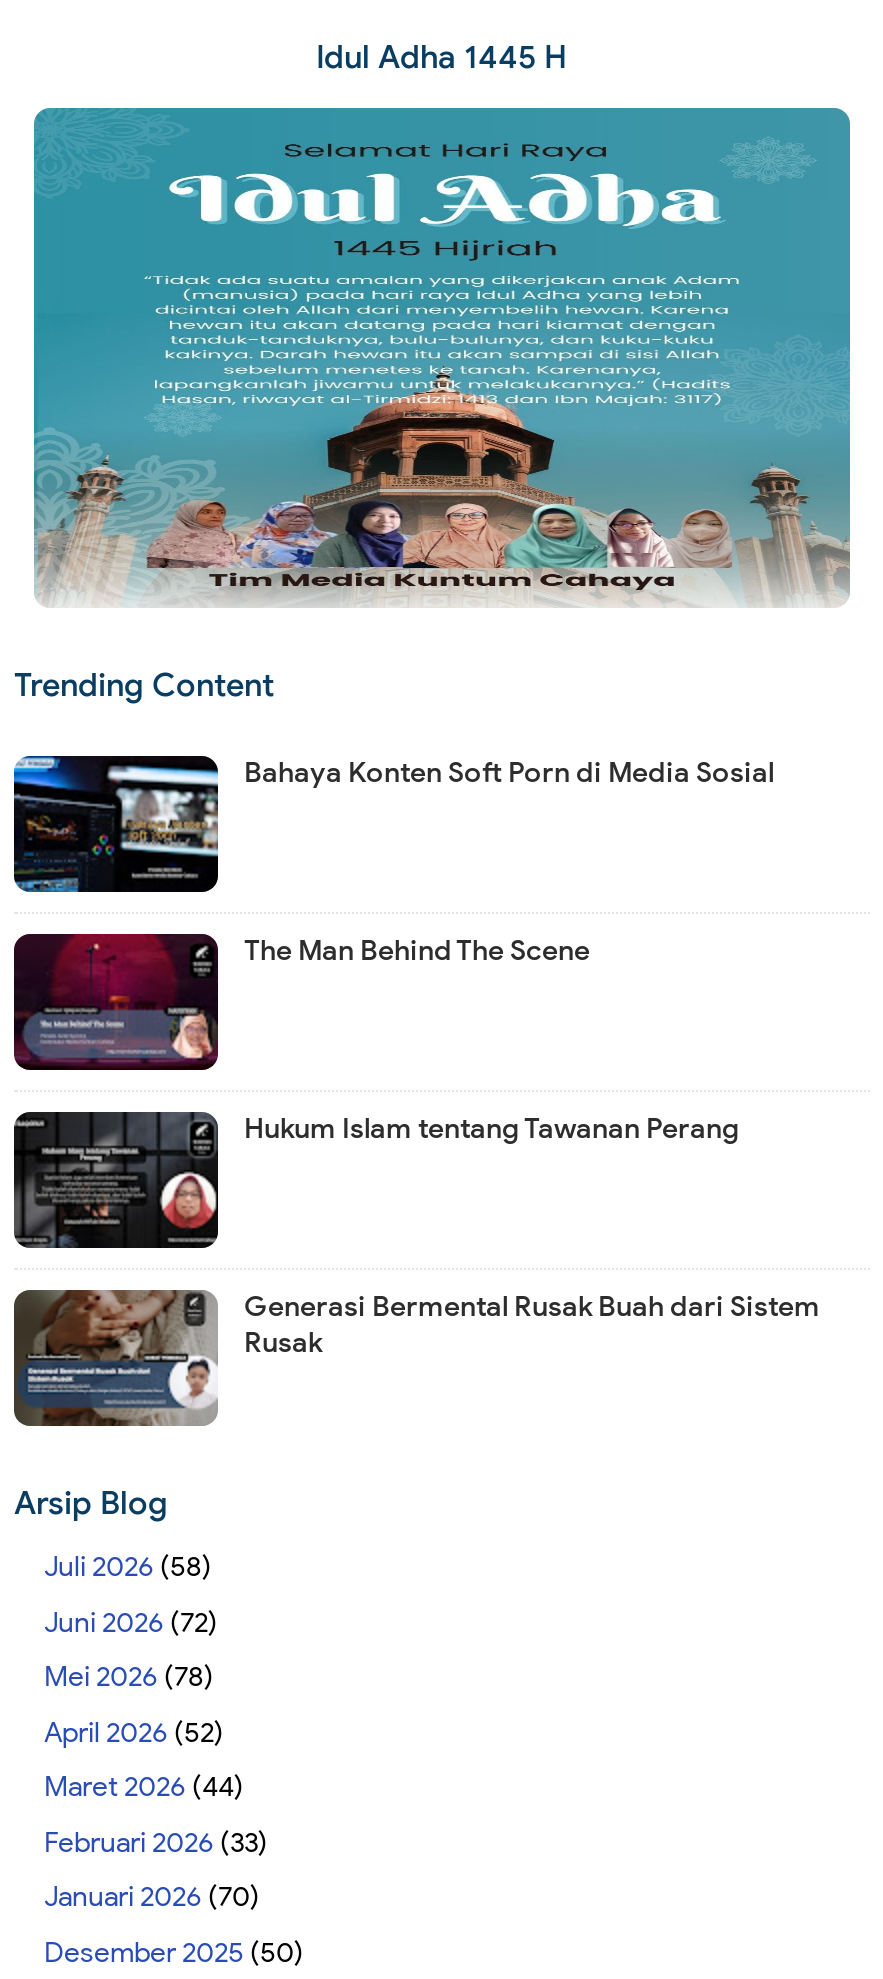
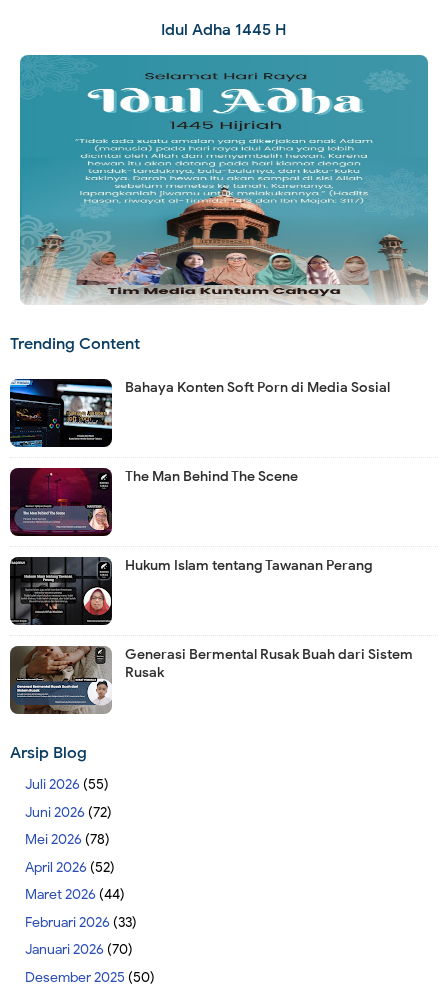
[44,1551,212,1585] Juli 2026 (58) -> [25,776,109,793] Juli 2026 (55)

